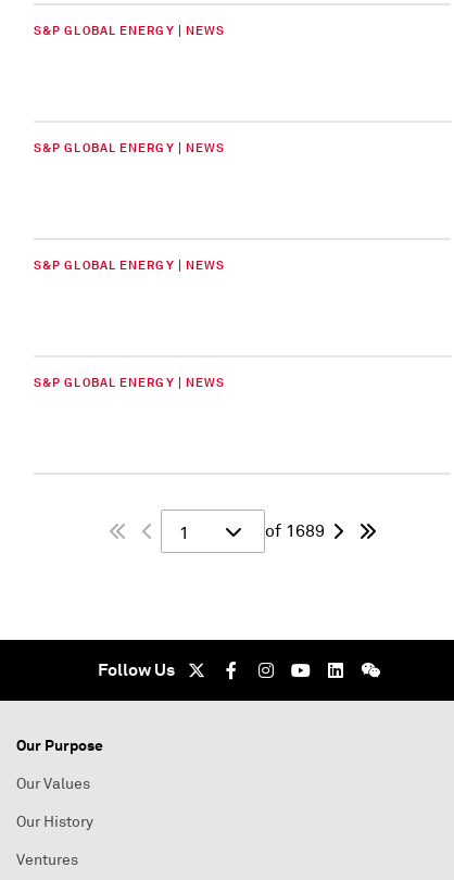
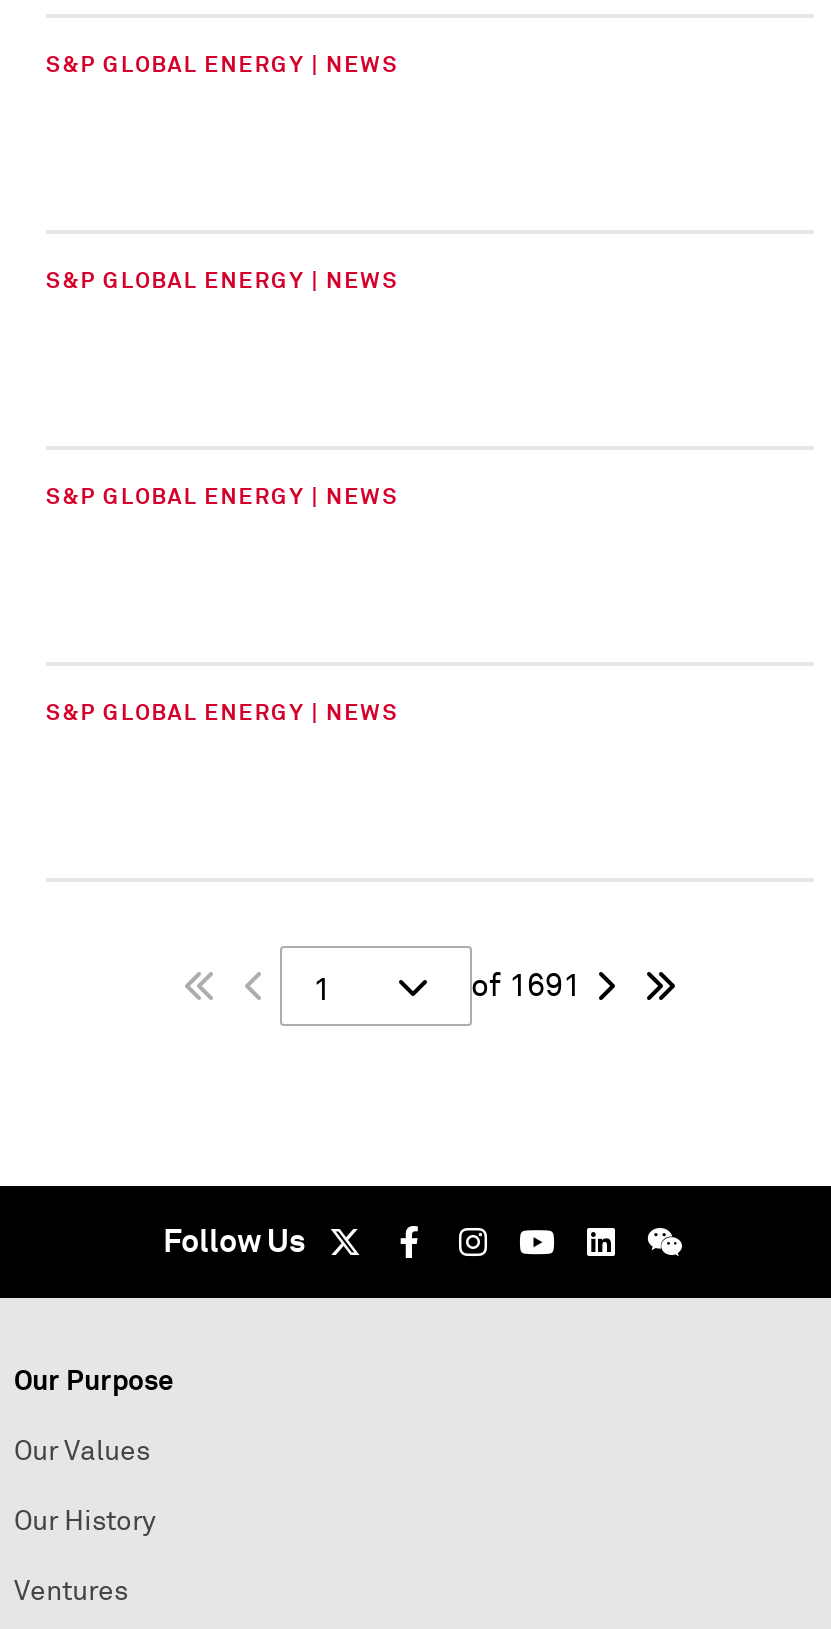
[264,520,324,542] of 1689 -> [471,966,581,1006] of 1691

